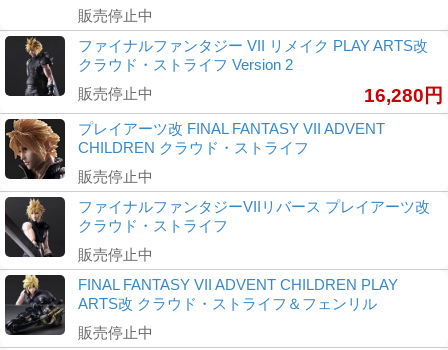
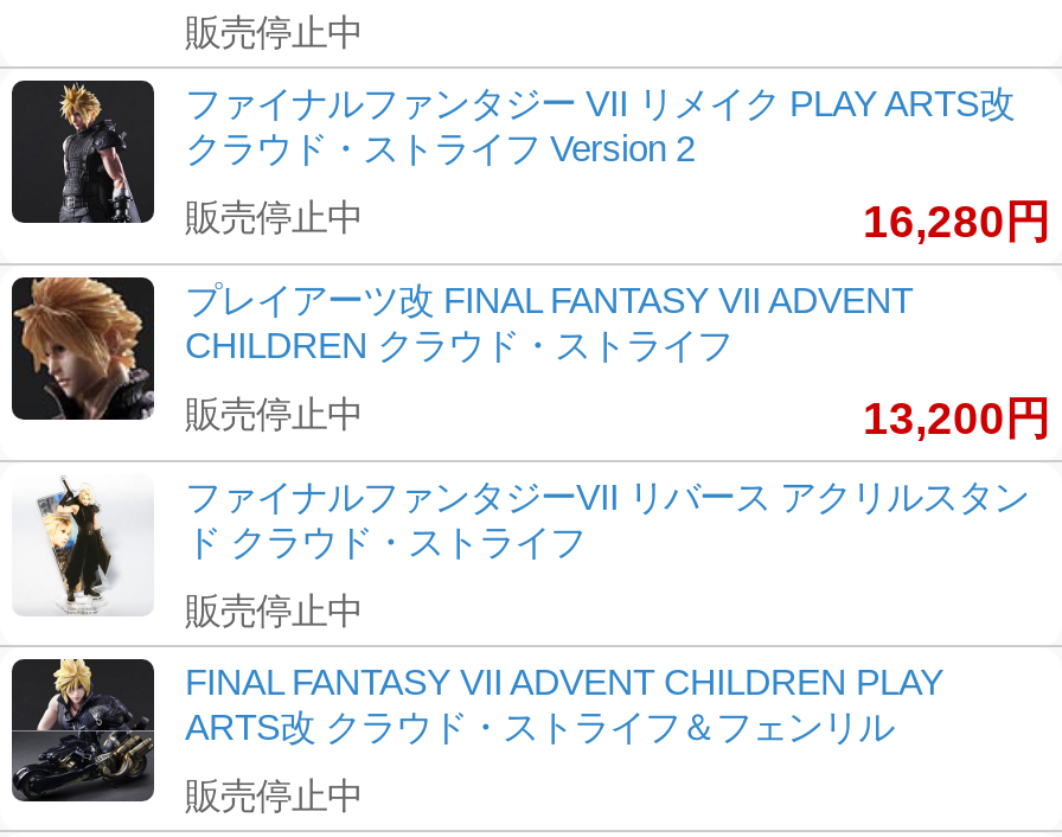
[4,196,430,258] [image] | ファイナルファンタジーVIIリバース プレイアーツ改 | クラウド・ストライフ -> [12,393,1050,616] [image] | 13,200円 | ファイナルファンタジーVII リバース アクリルスタン | ド クラウド・ストライフ

